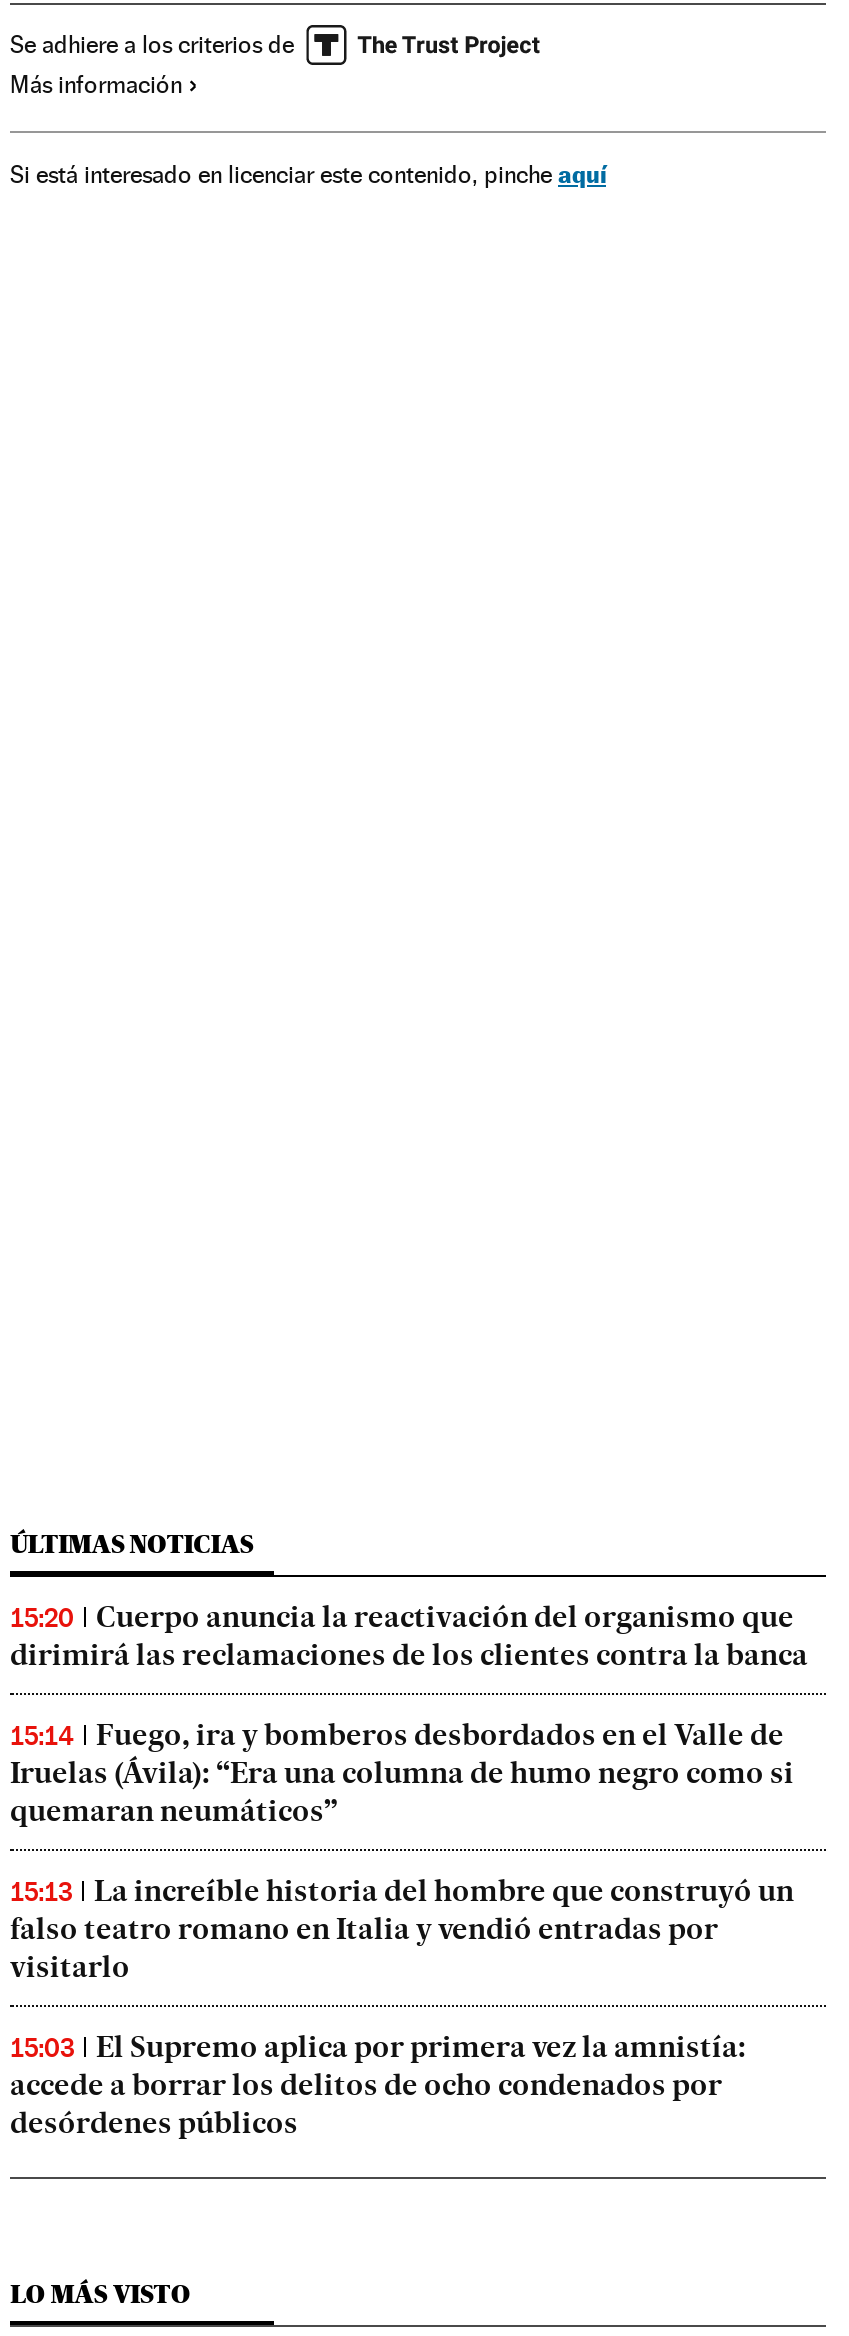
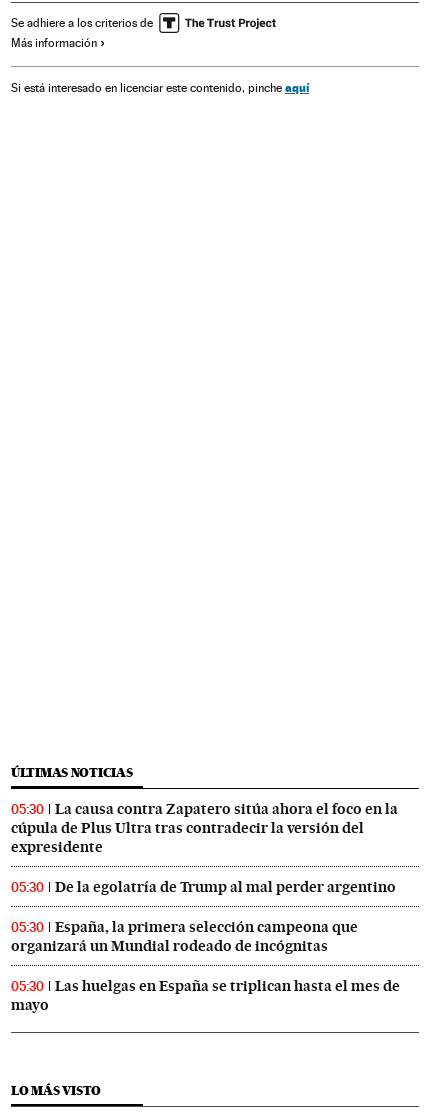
[10,1599,808,1673] 15:20 | Cuerpo anuncia la reactivación del organismo que | dirimirá las reclamaciones de los clientes contra la banca -> [11,800,398,856] 05:30 | La causa contra Zapatero sitúa ahora el foco en la | cúpula de Plus Ultra tras contradecir la versión del | expresidente
[10,1717,794,1829] 15:14 | Fuego, ira y bomberos desbordados en el Valle de | Iruelas (Ávila): “Era una columna de humo negro como si | quemaran neumáticos” -> [11,878,396,896] 05:30 | De la egolatría de Trump al mal perder argentino
[10,1873,794,1985] 15:13 | La increíble historia del hombre que construyó un | falso teatro romano en Italia y vendió entradas por | visitarlo -> [11,918,358,955] 05:30 | España, la primera selección campeona que | organizará un Mundial rodeado de incógnitas
[10,2029,746,2141] 15:03 | El Supremo aplica por primera vez la amnistía: | accede a borrar los delitos de ocho condenados por | desórdenes públicos -> [11,977,400,1014] 05:30 | Las huelgas en España se triplican hasta el mes de | mayo

